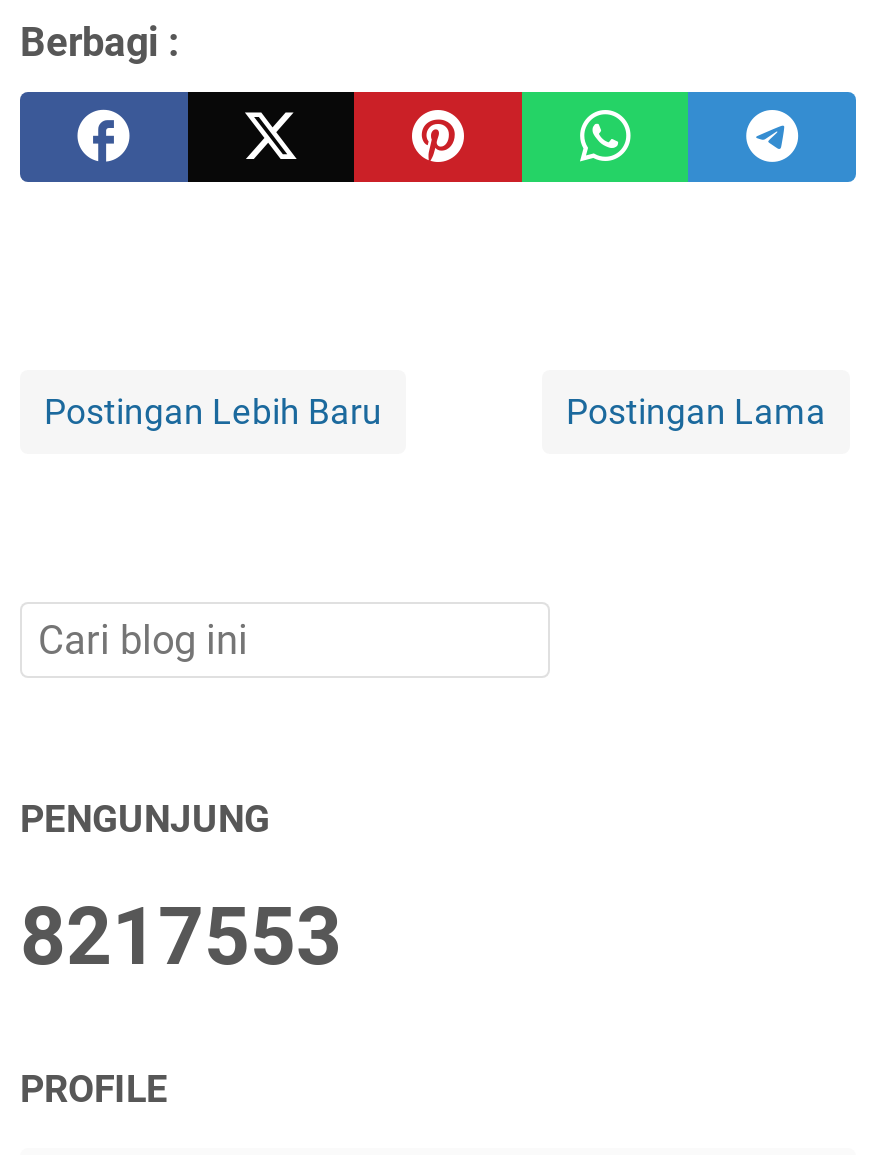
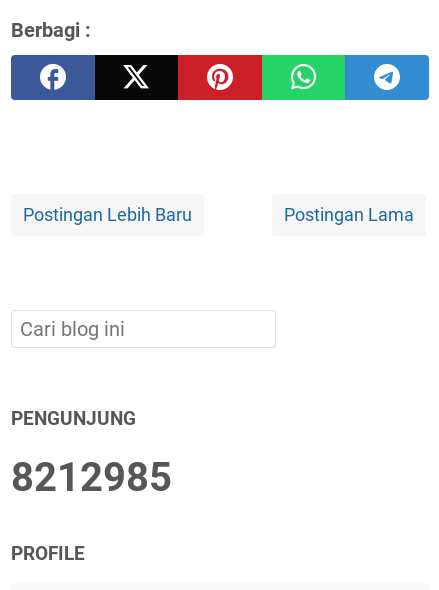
[20,891,342,985] 821 7553 -> [11,454,172,501] 821 2985

